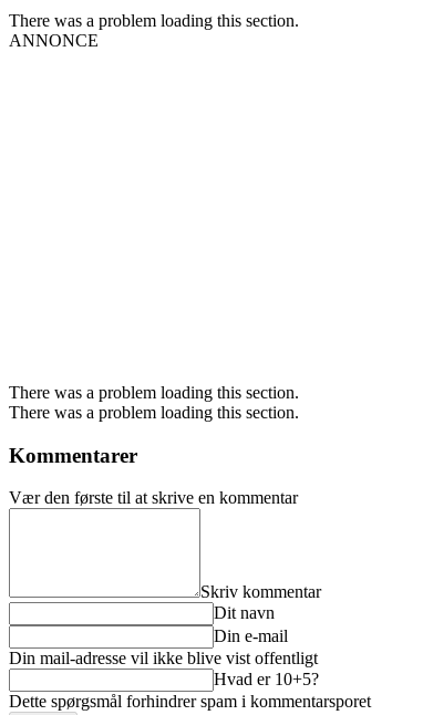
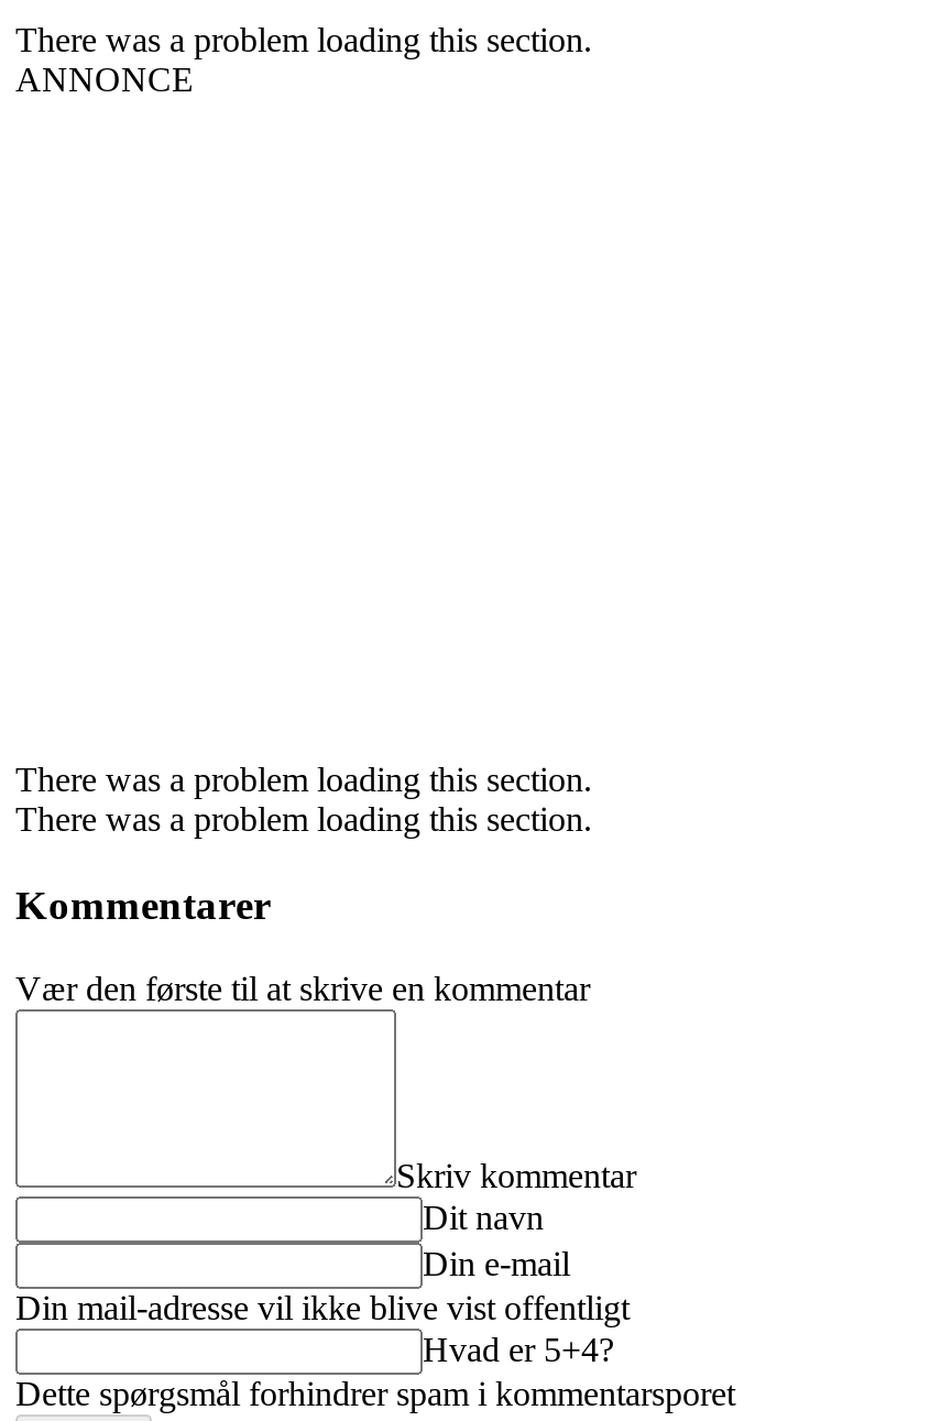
[214,670,319,689] Hvad er 10+5? -> [423,1332,614,1369] Hvad er 5+4?

